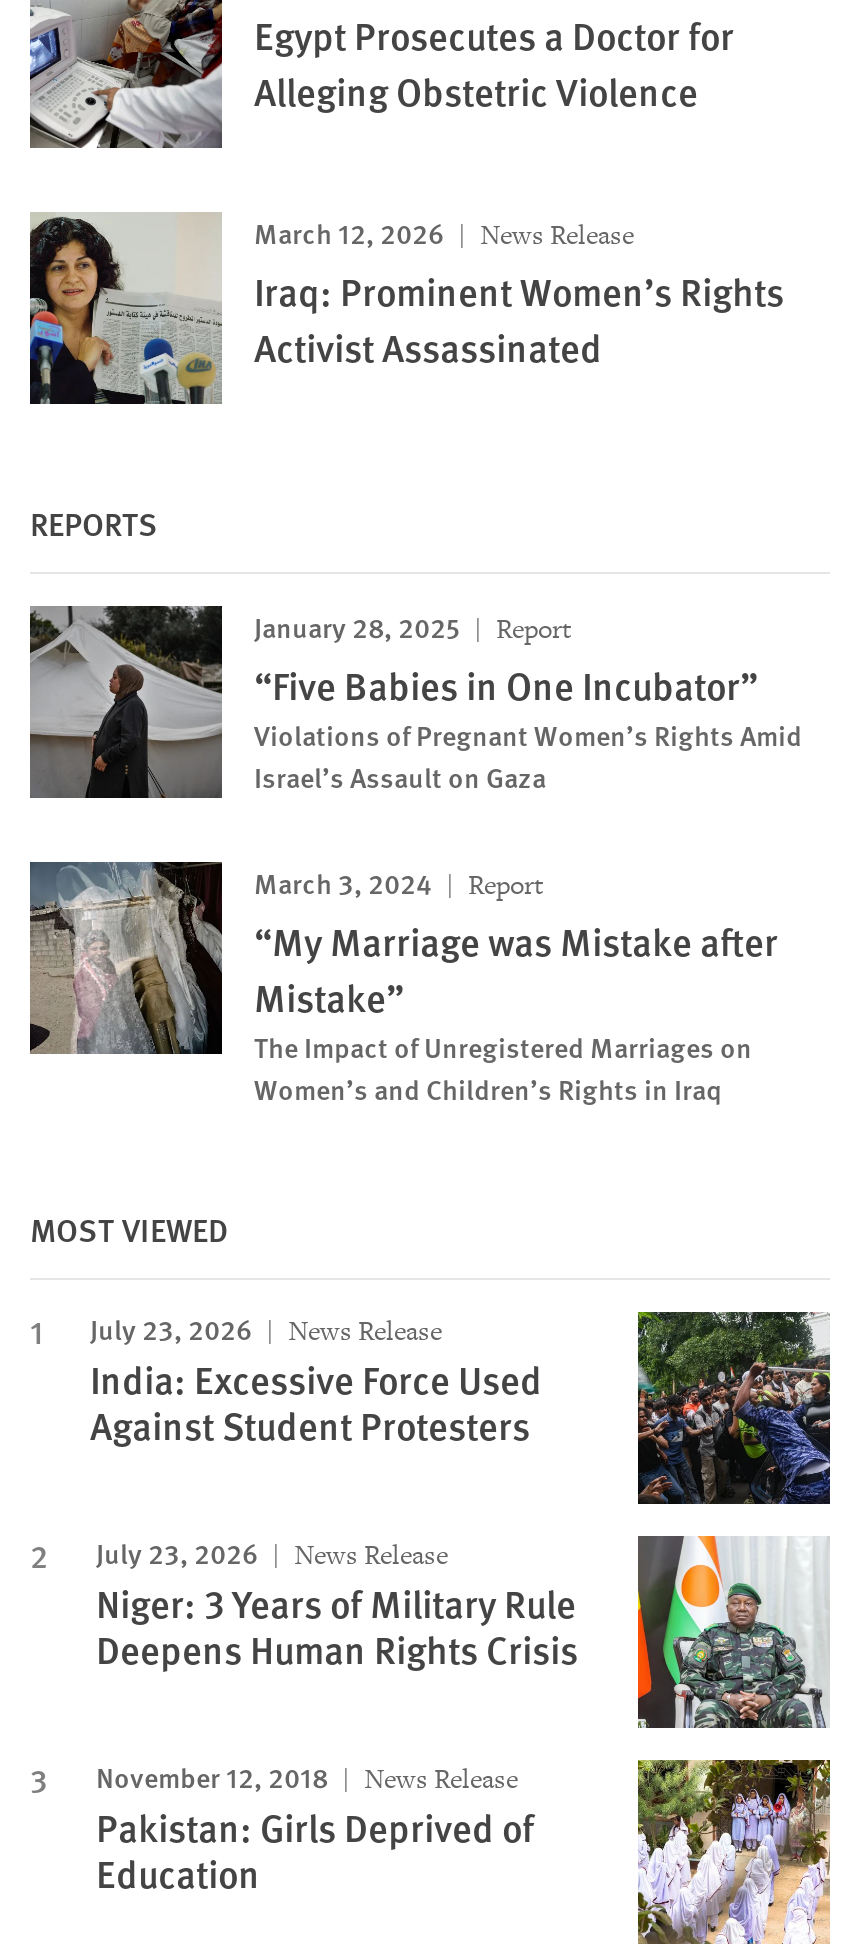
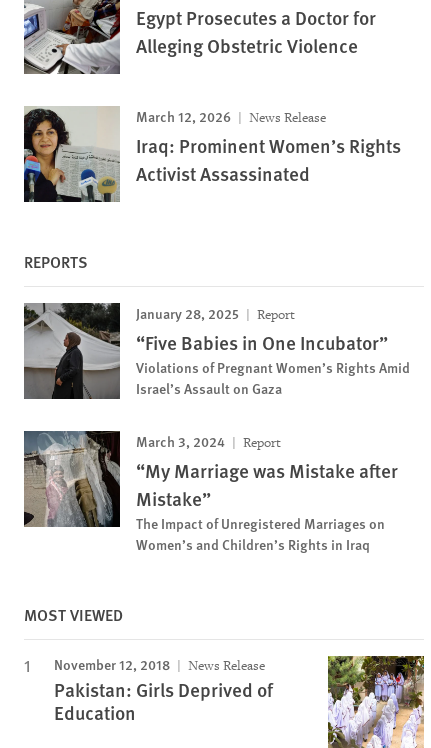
[90,1308,832,1676] [image] | July 23, 2026 | News Release | India: Excessive Force Used | Against Student Protesters | July 23, 2026 | News Release | Niger: 3 Years of Military Rule | Deepens Human Rights Crisis -> none
[636,1534,830,1730] [image] -> none

